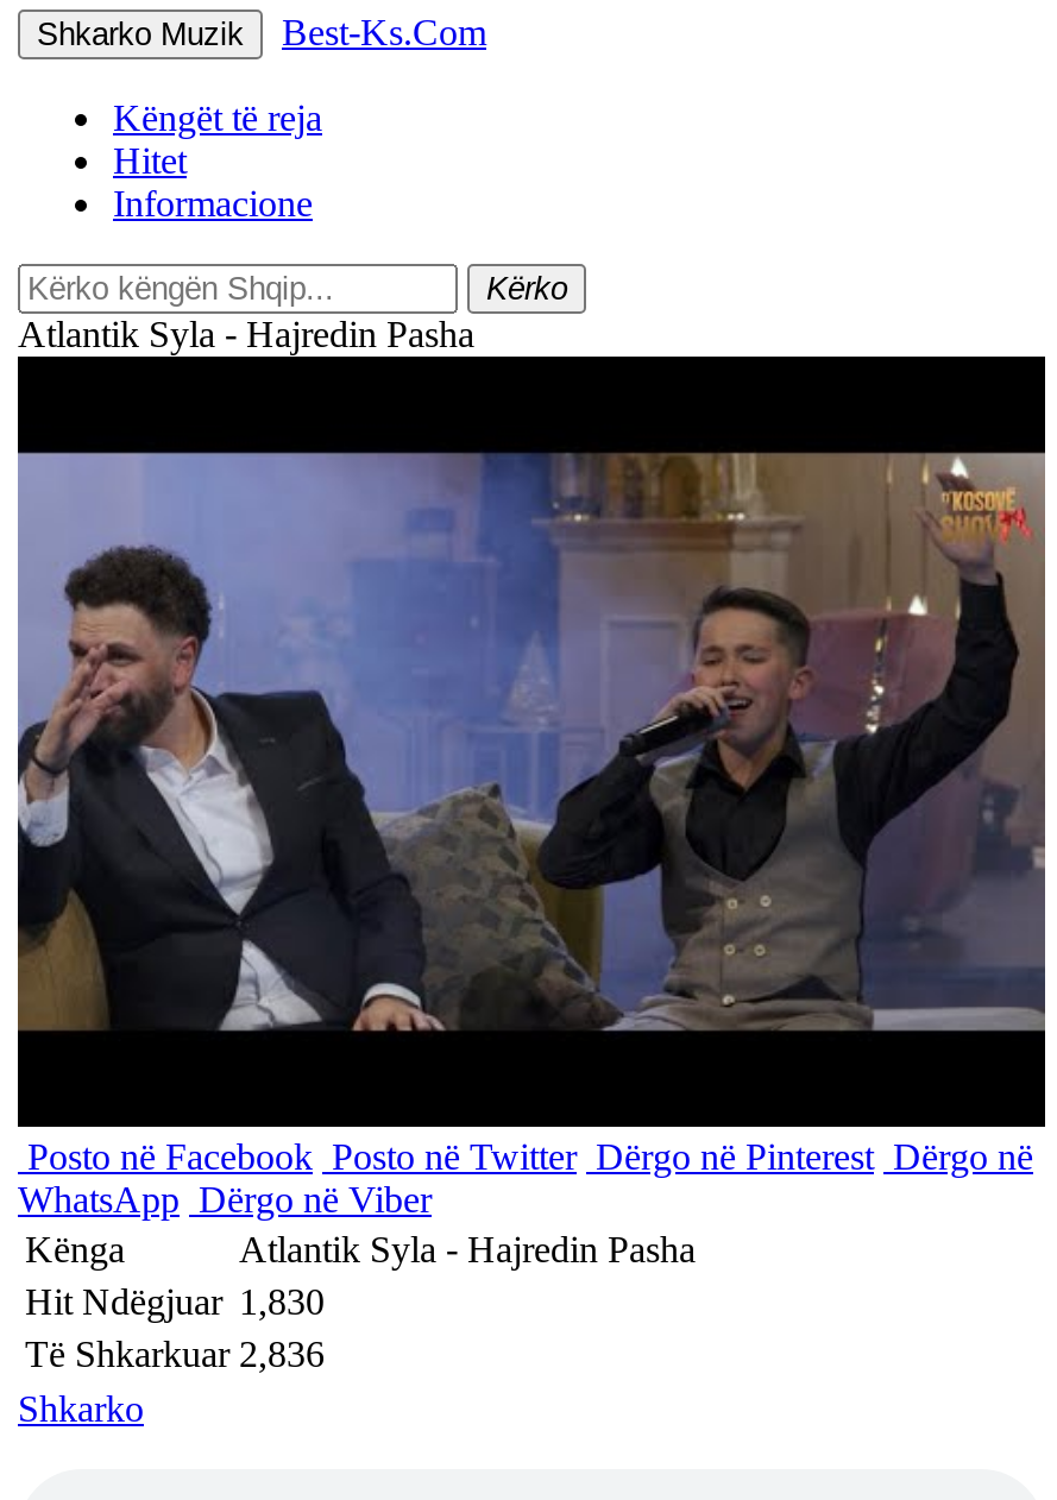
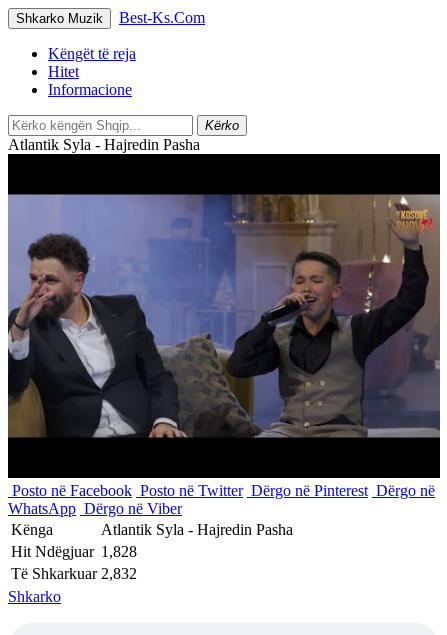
[25,1281,325,1322] Hit Ndëgjuar 1,830 -> [11,543,137,560] Hit Ndëgjuar 1,828
[25,1334,325,1374] Të Shkarkuar 2,836 -> [11,565,137,582] Të Shkarkuar 2,832

